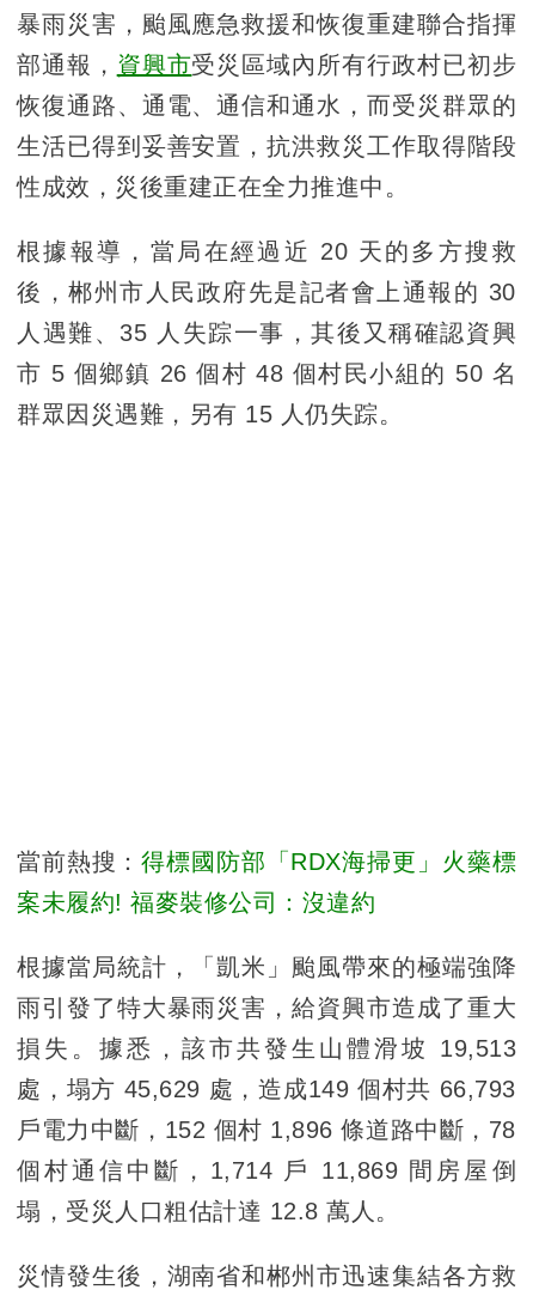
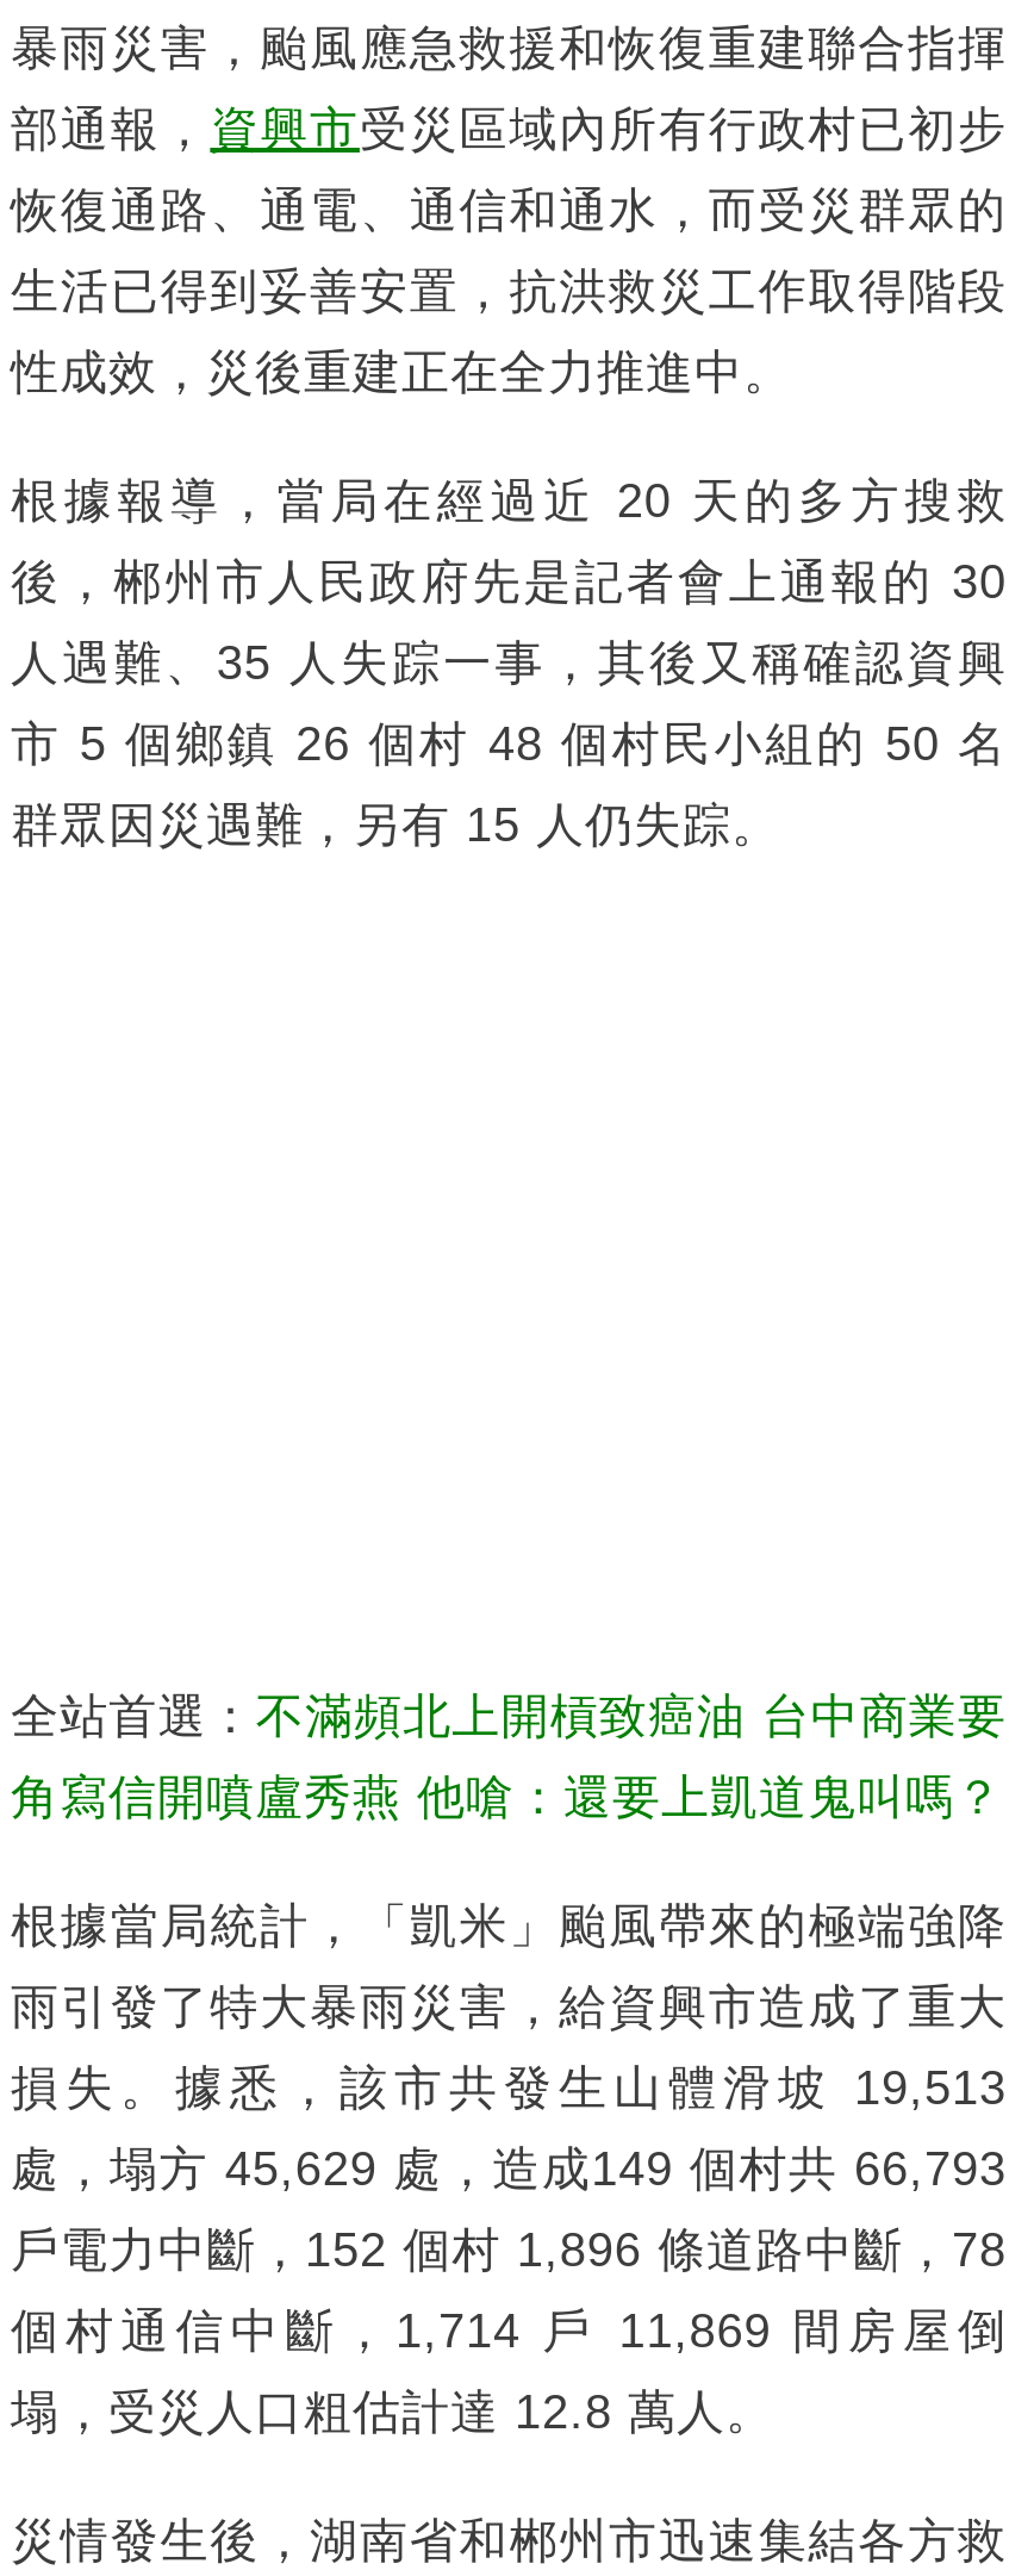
[17,848,516,874] 當前熱搜：得標國防部「RDX海掃更」火藥標 -> [11,1688,1007,1741] 全站首選：不滿頻北上開槓致癌油 台中商業要
[17,889,375,915] 案未履約! 福麥裝修公司：沒違約 -> [11,1769,1003,1822] 角寫信開噴盧秀燕 他嗆：還要上凱道鬼叫嗎？

